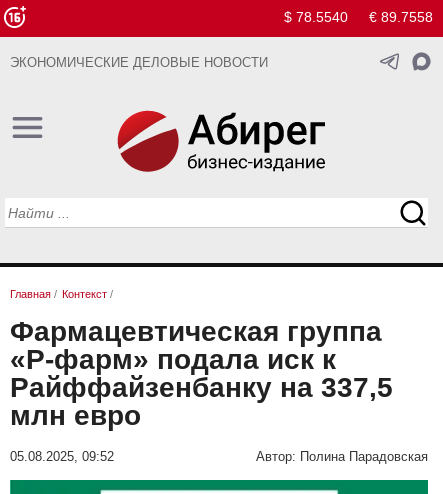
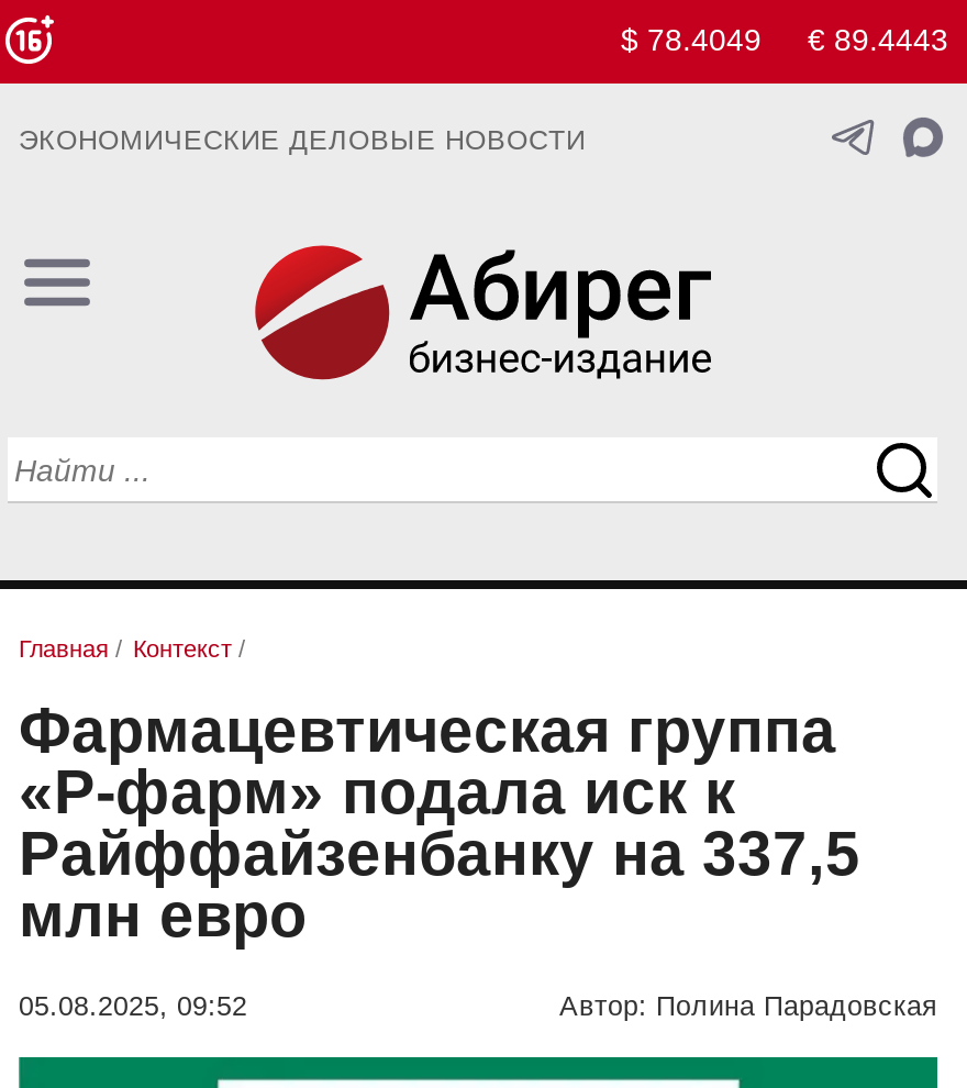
[284,9,348,25] $ 78.5540 -> [621,22,762,57] $ 78.4049
[369,9,433,25] € 89.7558 -> [808,22,948,57] € 89.4443

